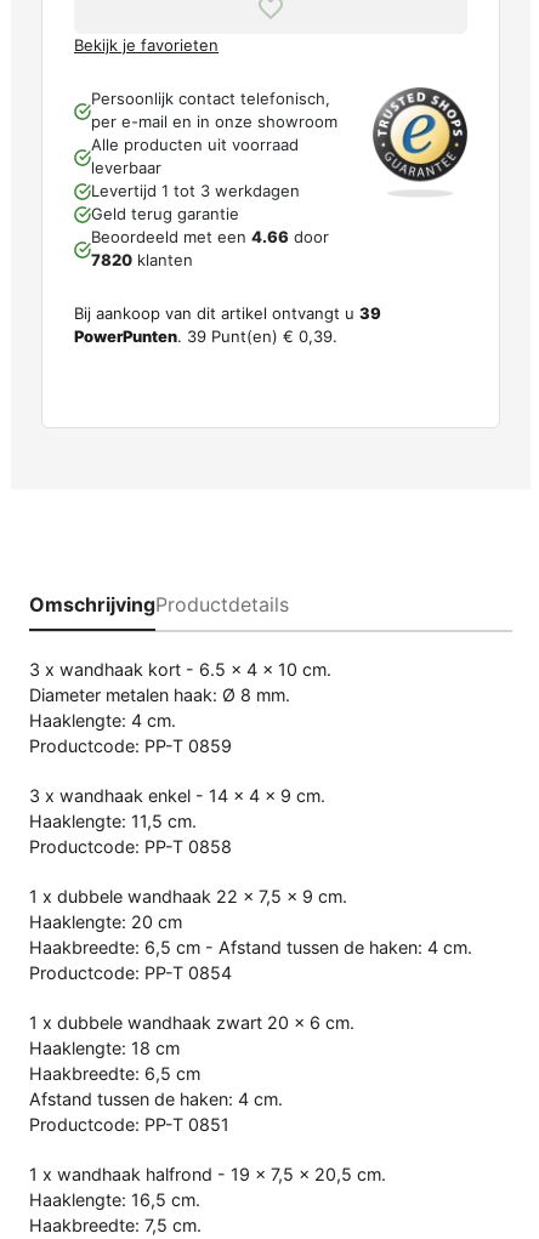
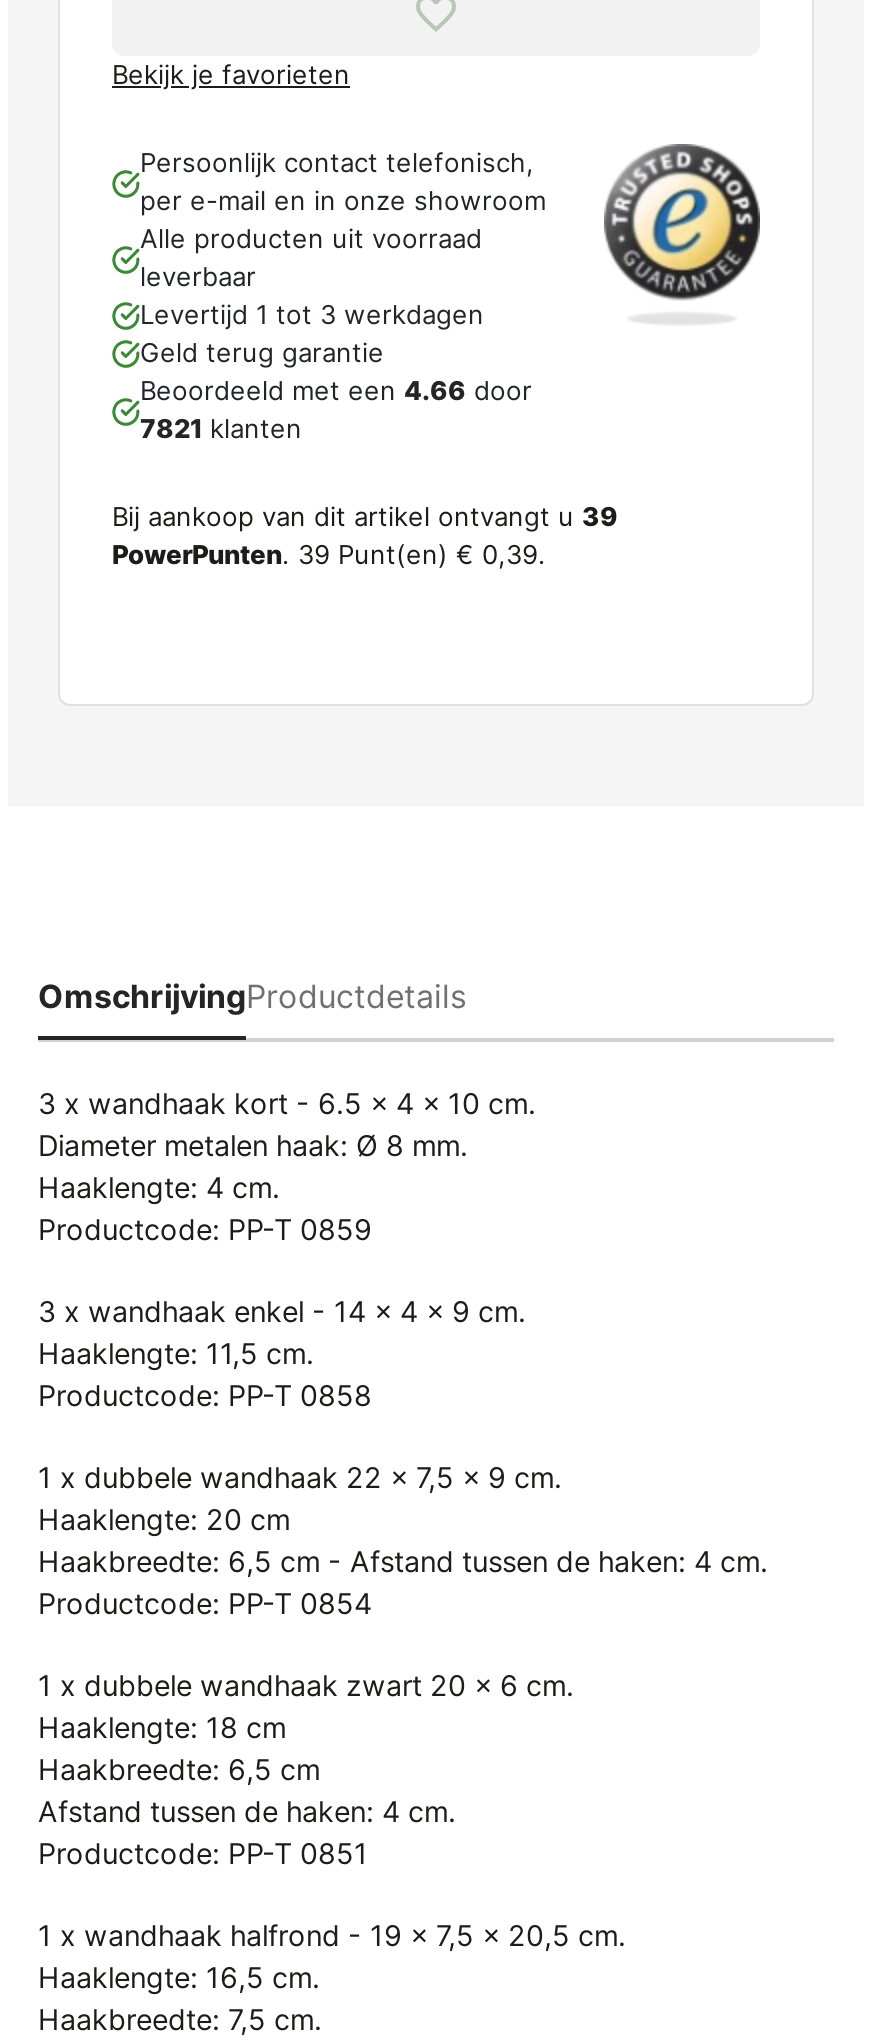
[91,250,193,269] 7820 klanten -> [140,411,302,443] 7821 klanten

